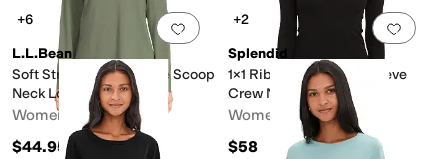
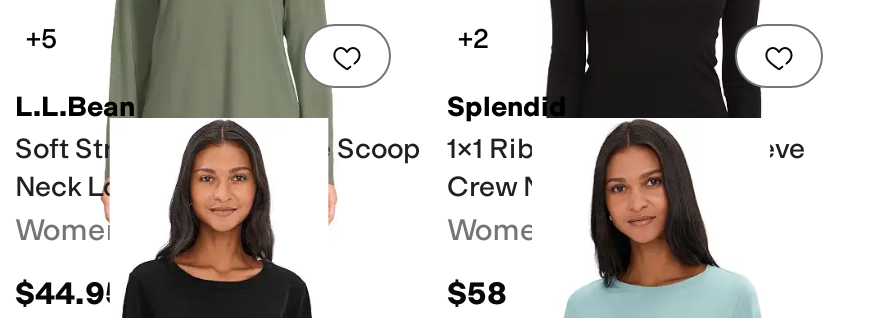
[17,11,33,28] +6 -> [25,22,57,56] +5

